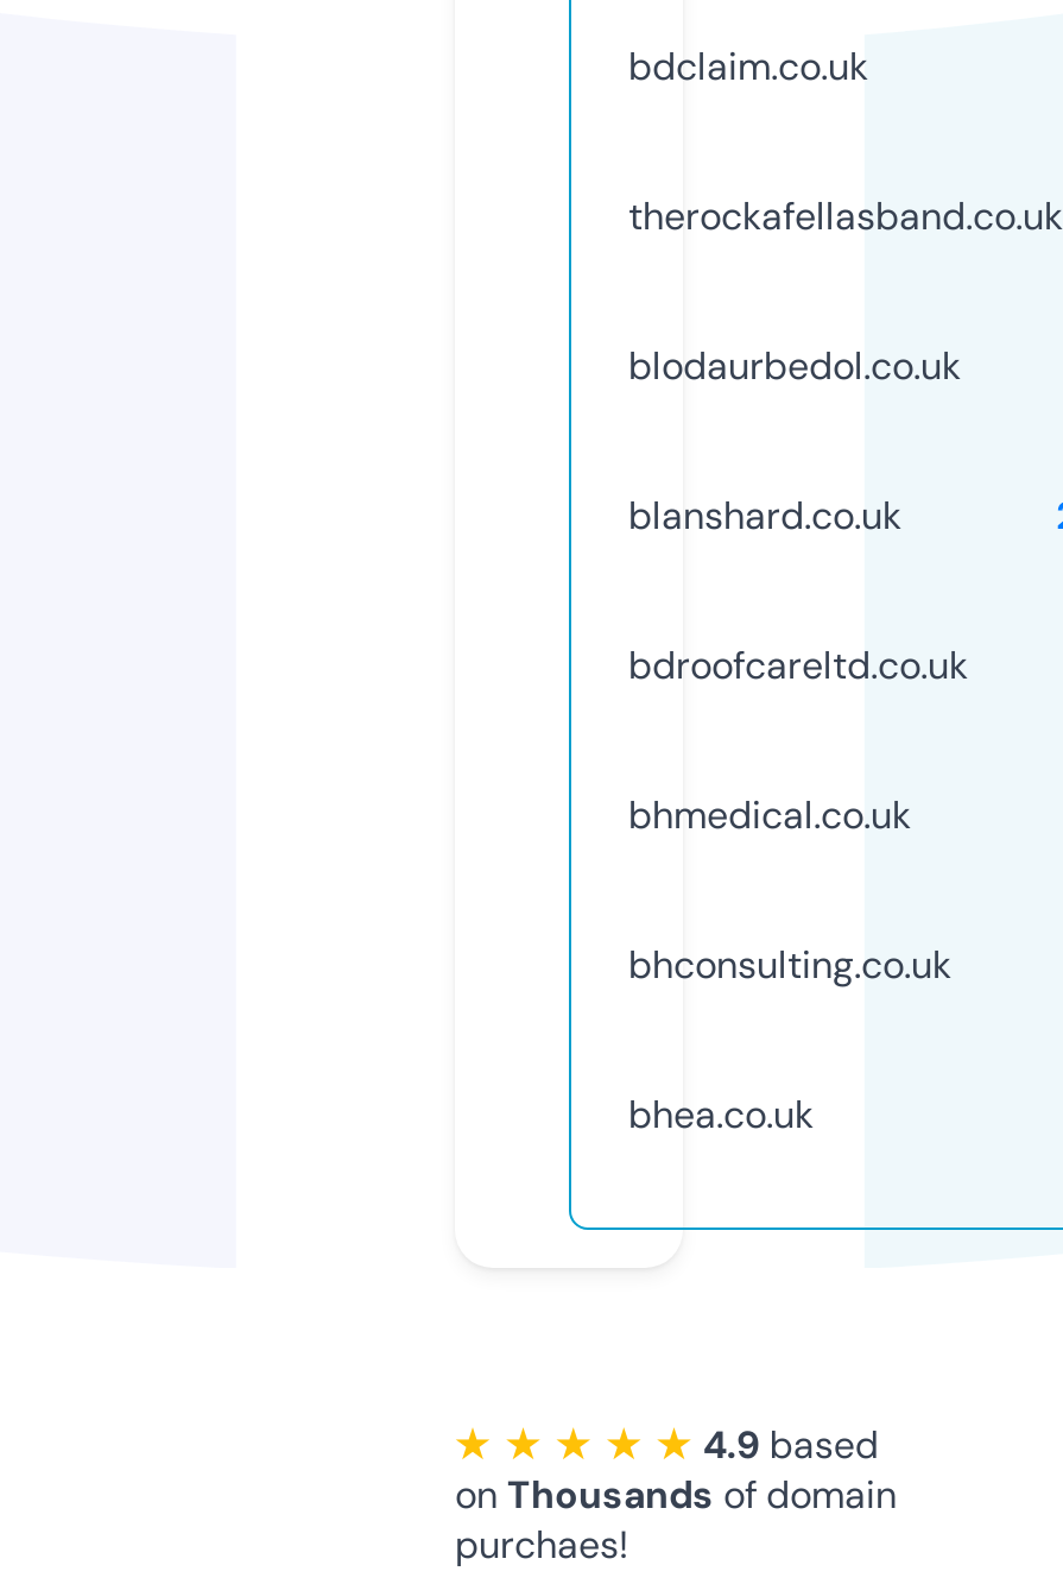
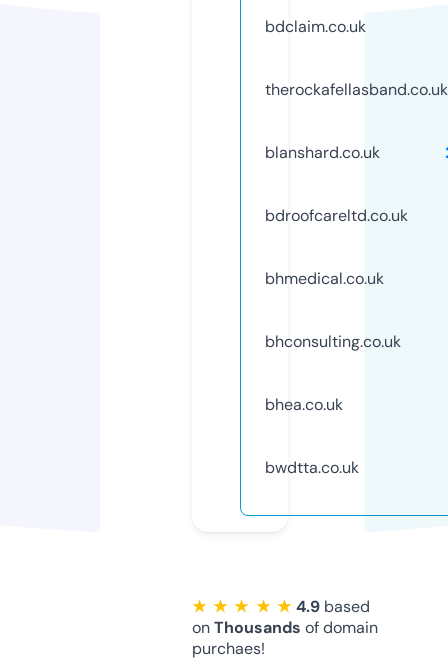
[628,341,961,390] blodaurbedol.co.uk -> none
moved [628,490,968,1139] -> [265,142,408,415]: blanshard.co.uk | bdroofcareltd.co.uk | bhmedical.co.uk | bhconsulting.co.uk | bhea.co.uk
none -> [265,457,359,478] bwdtta.co.uk

